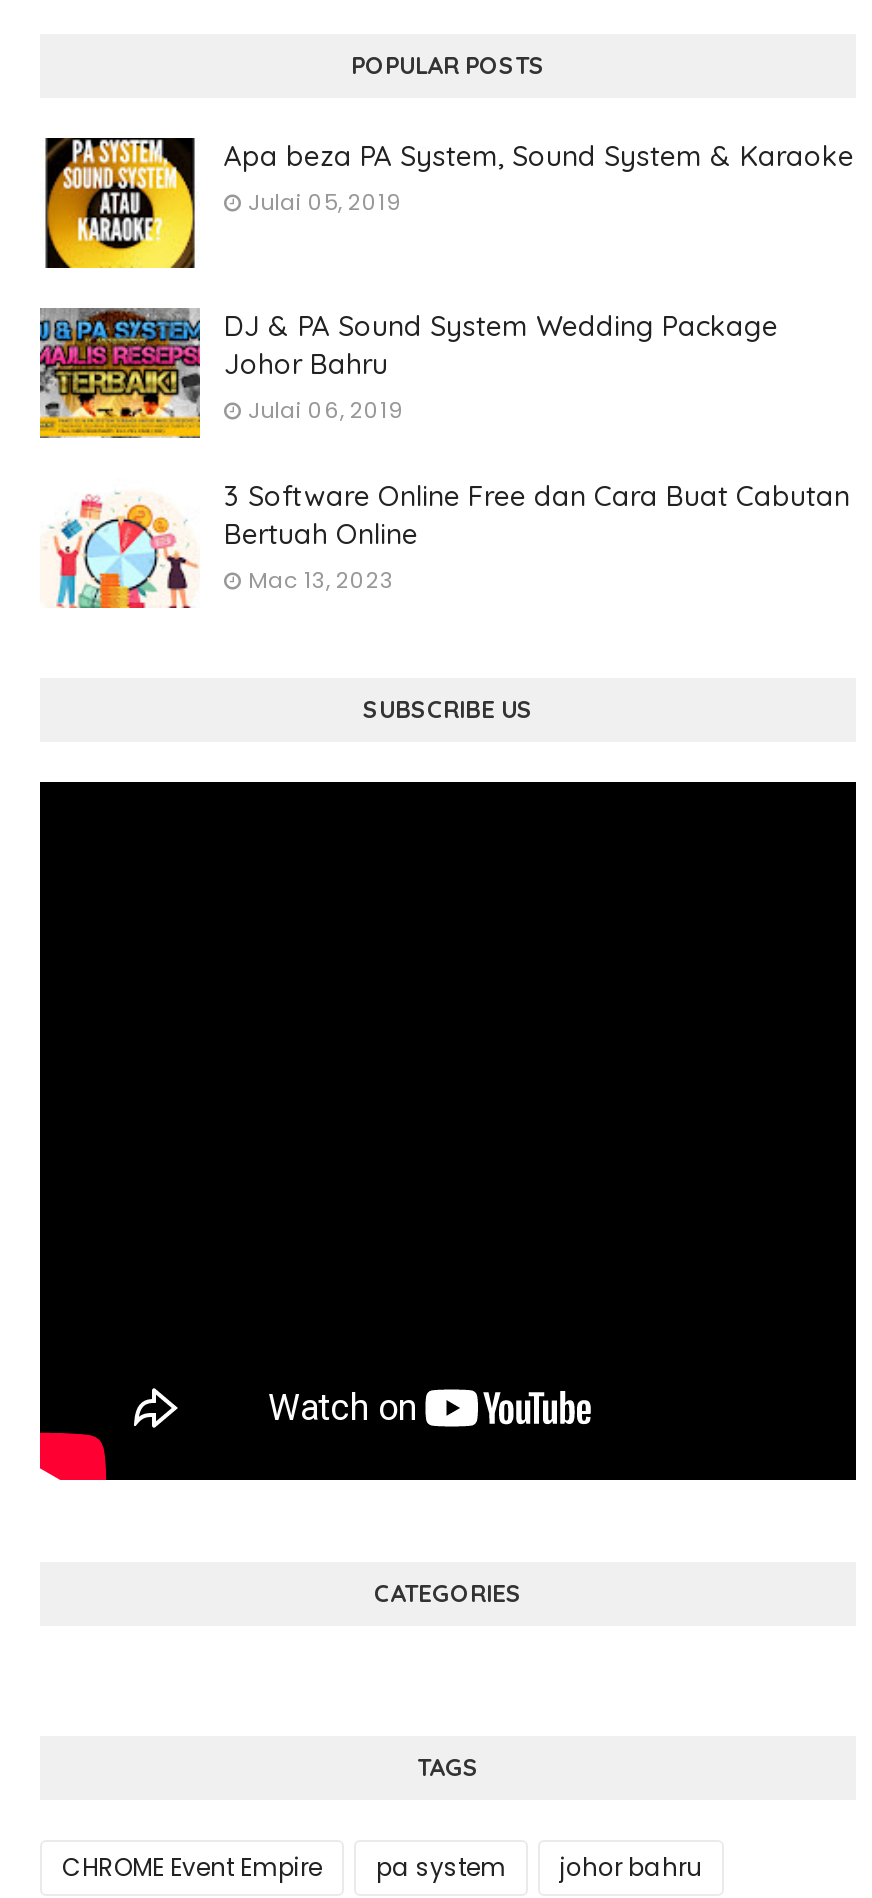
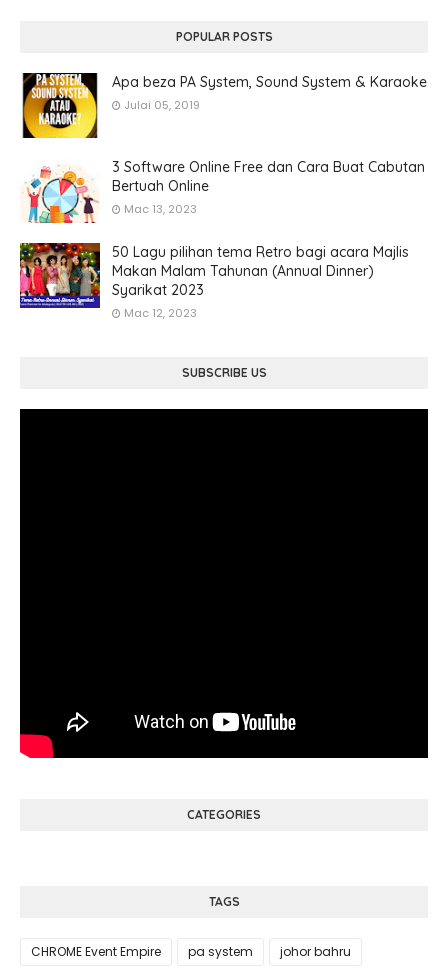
[38,308,778,440] [image] | DJ & PA Sound System Wedding Package | Johor Bahru | Julai 06, 2019 -> none
moved [46,478,850,612] -> [23,158,425,225]: [image] | 3 Software Online Free dan Cara Buat Cabutan | Bertuah Online | Mac 13, 2023
none -> [19,242,409,322] [image] | 50 Lagu pilihan tema Retro bagi acara Majlis | Makan Malam Tahunan (Annual Dinner) | Syarikat 2023 | Mac 12, 2023

